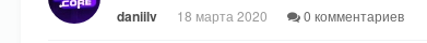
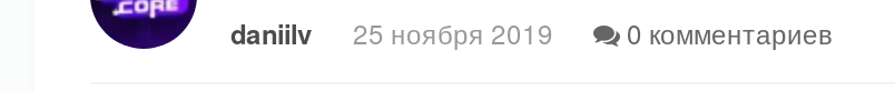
[117,6,404,26] daniilv 18 марта 2020 0 комментариев -> [230,13,832,53] daniilv 25 ноября 2019 0 комментариев

